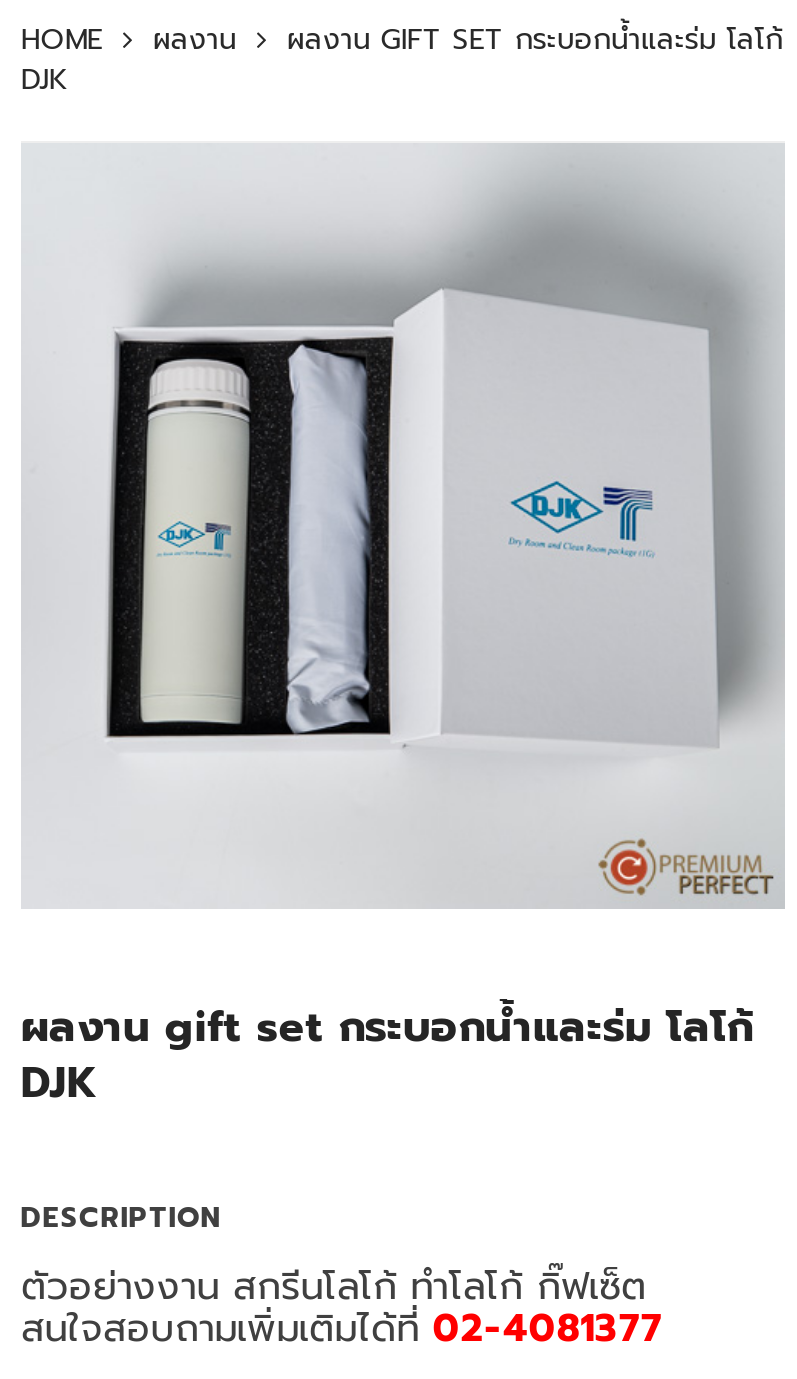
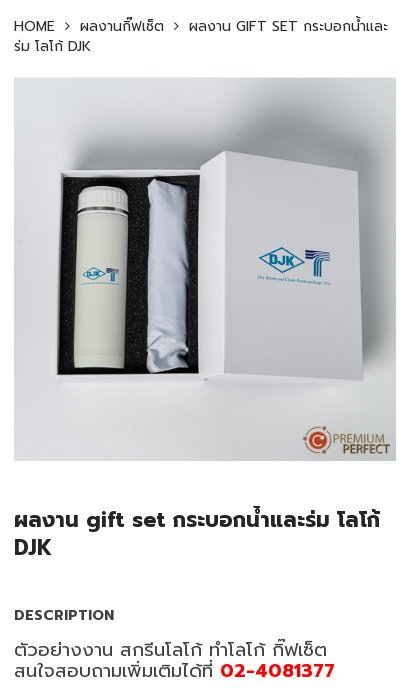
[21,19,783,101] ผลงาน | ผลงาน GIFT SET กระบอกน้ำและร่ม โลโก้ | DJK -> [14,16,388,57] ผลงานกิ๊ฟเซ็ต | ผลงาน GIFT SET กระบอกน้ำและ | ร่ม โลโก้ DJK

